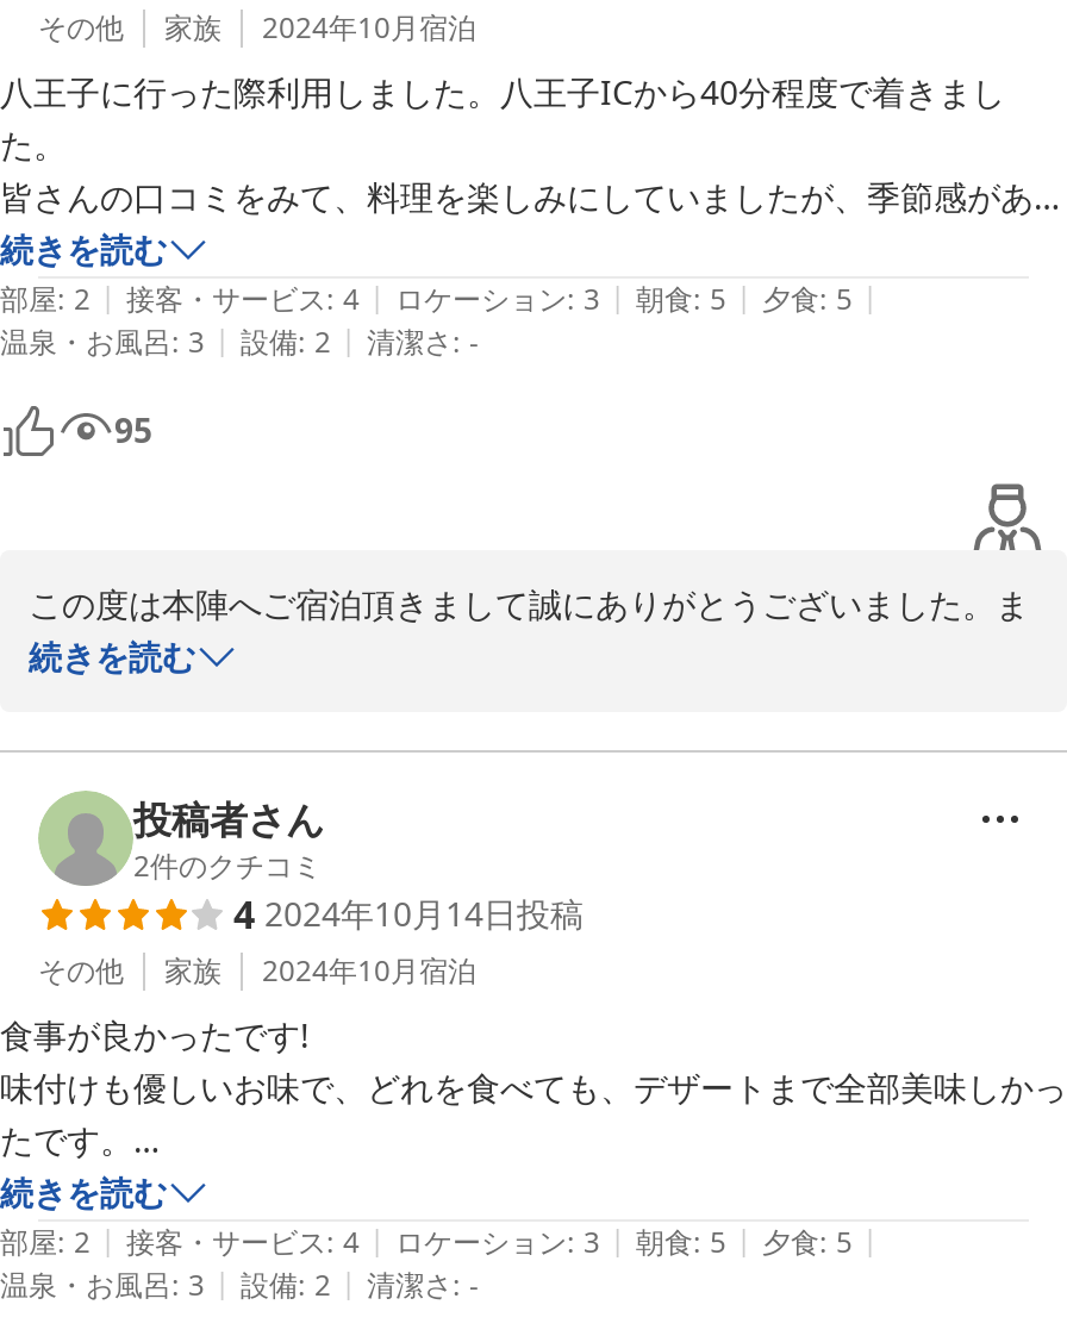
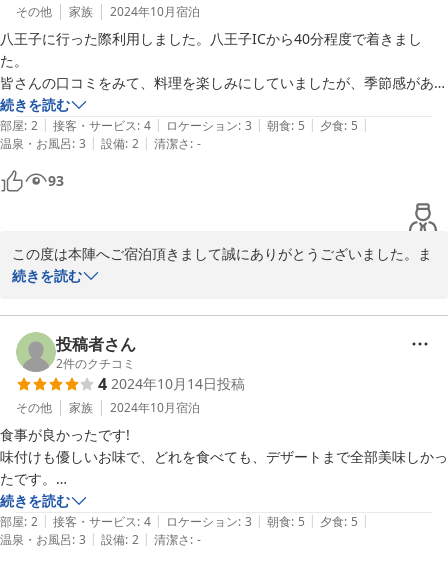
[114,407,152,452] 95 -> [48,171,64,190] 93

